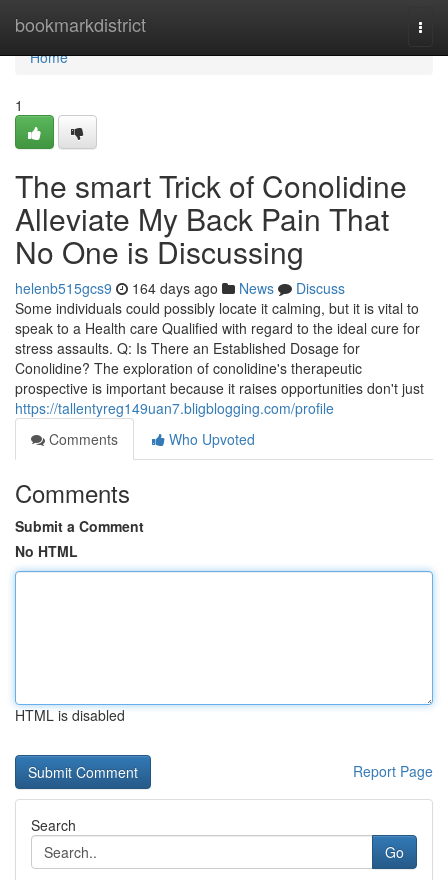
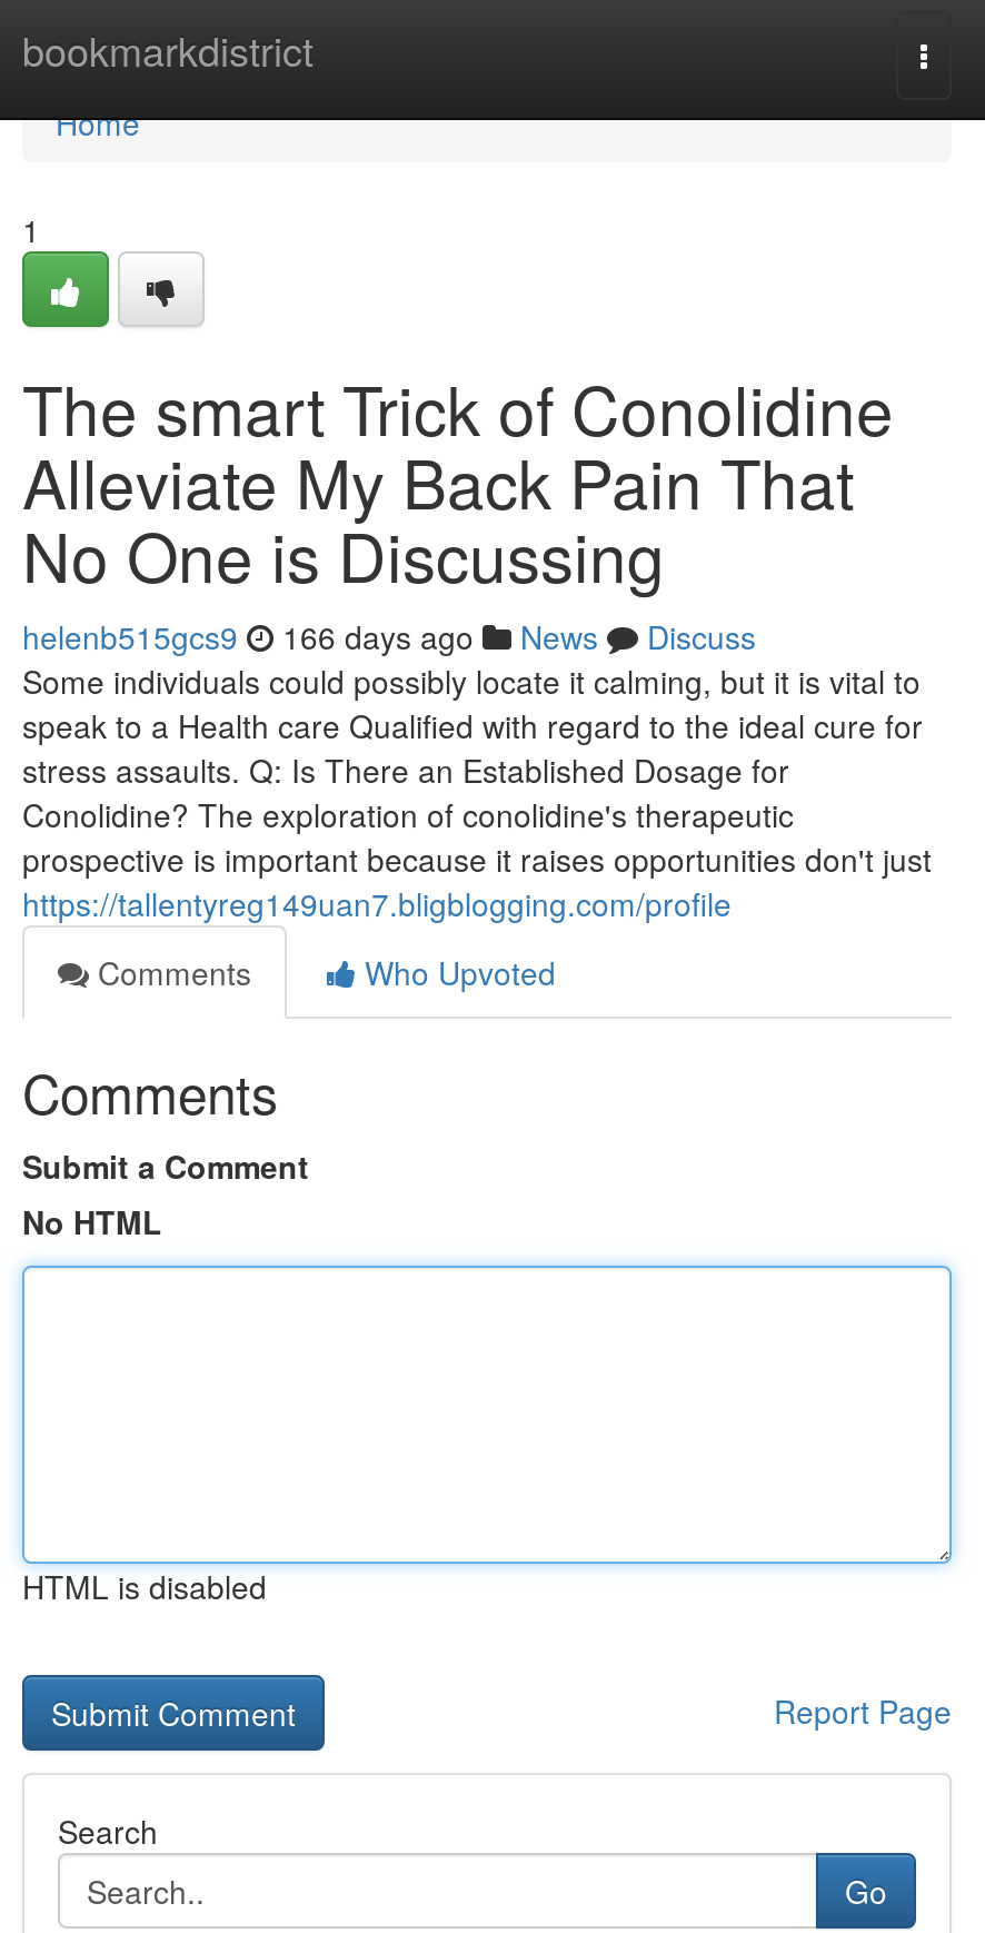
[15,278,345,298] helenb515gcs9 164 days ago News Discuss -> [22,614,756,658] helenb515gcs9 166 days ago News Discuss

